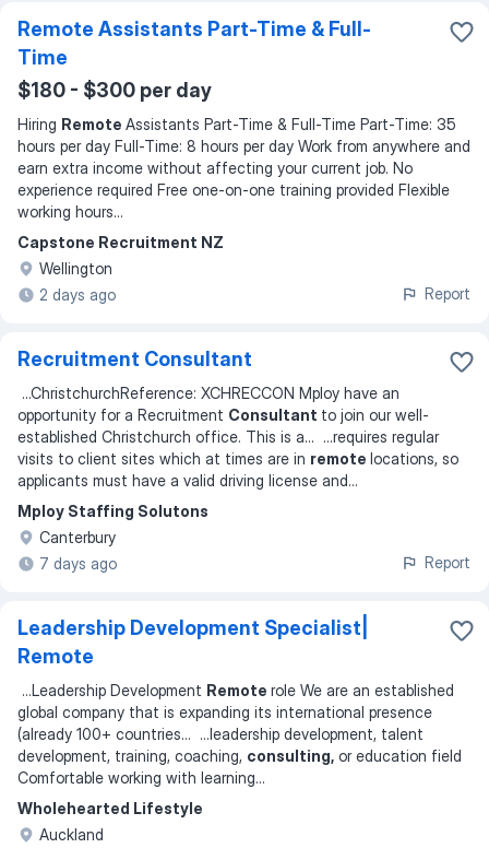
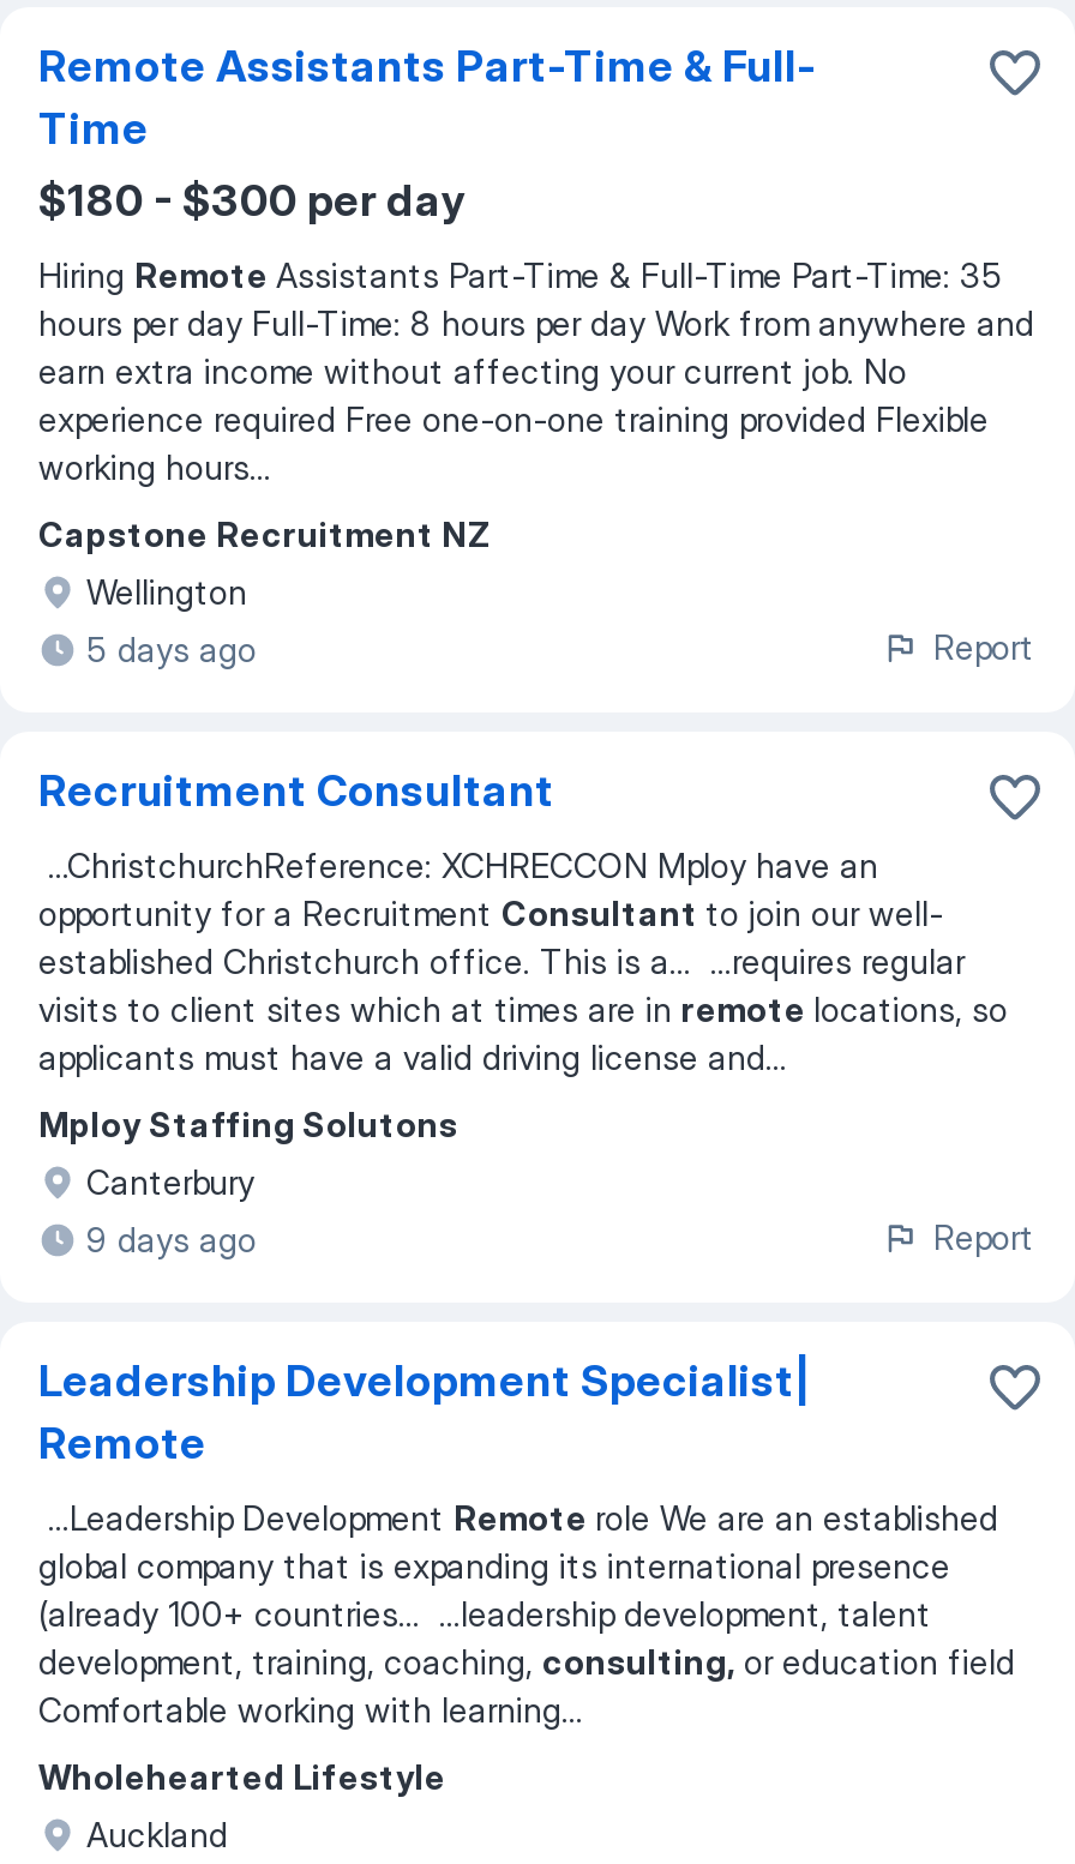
[39,285,116,304] 2 days ago -> [86,629,257,669] 5 days ago
[39,554,117,573] 7 days ago -> [86,1219,257,1259] 9 days ago

